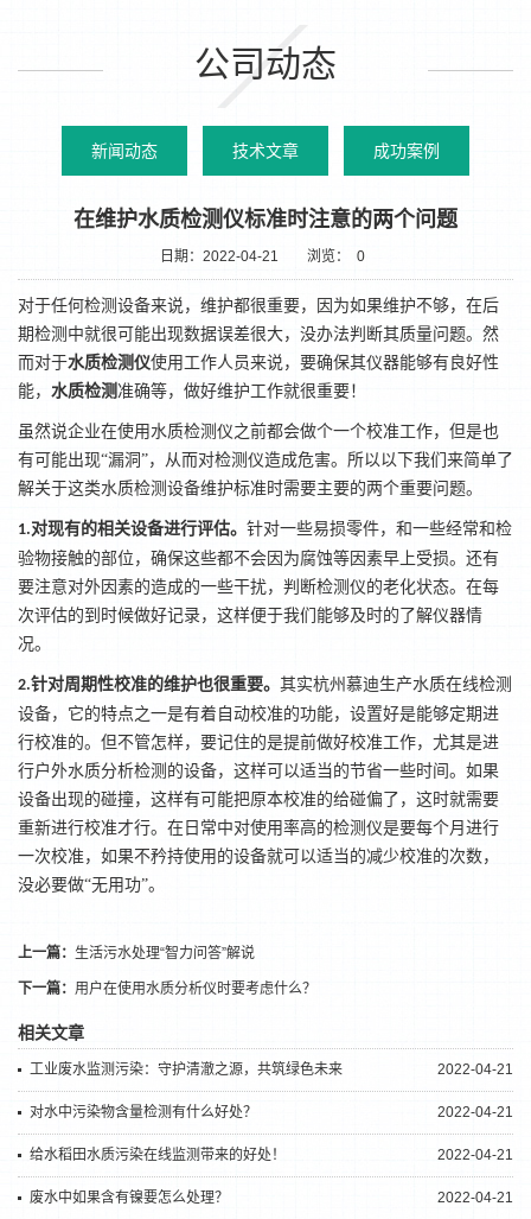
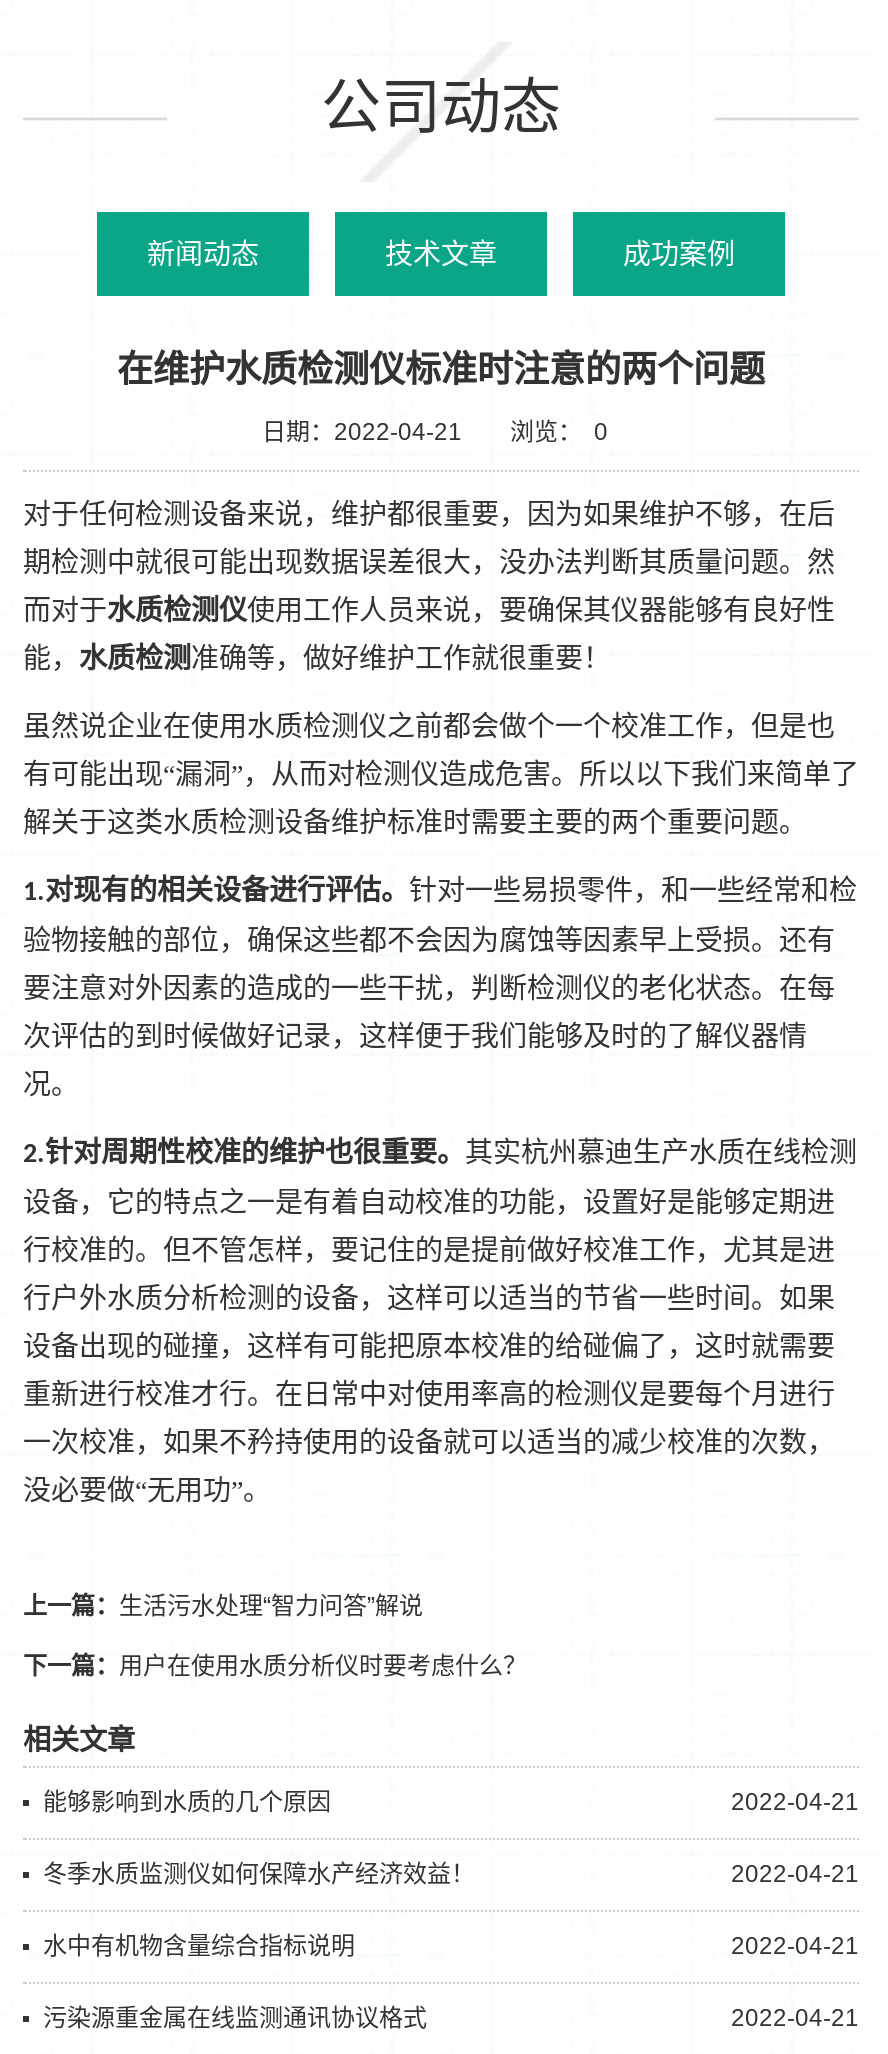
[30,1061,343,1078] 工业废水监测污染：守护清澈之源，共筑绿色未来 -> [43,1788,331,1816] 能够影响到水质的几个原因
[30,1104,257,1120] 对水中污染物含量检测有什么好处？ -> [43,1860,475,1888] 冬季水质监测仪如何保障水产经济效益！
[30,1147,286,1163] 给水稻田水质污染在线监测带来的好处！ -> [43,1932,355,1960] 水中有机物含量综合指标说明
[30,1189,229,1206] 废水中如果含有镍要怎么处理？ -> [43,2004,427,2032] 污染源重金属在线监测通讯协议格式

